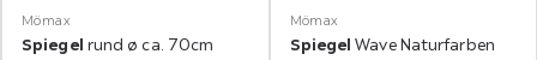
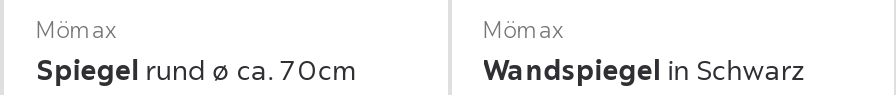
[289,34,495,55] Spiegel Wave Naturfarben -> [483,51,805,87] Wandspiegel in Schwarz

